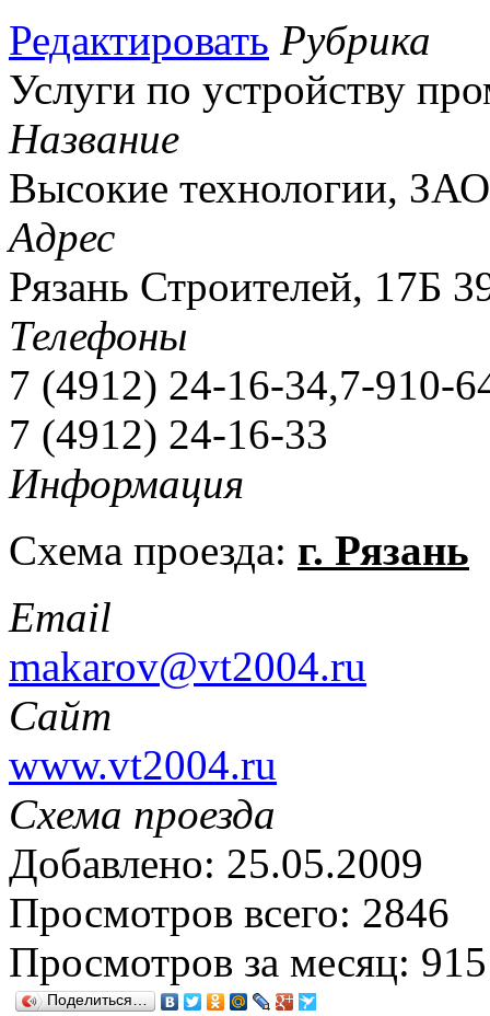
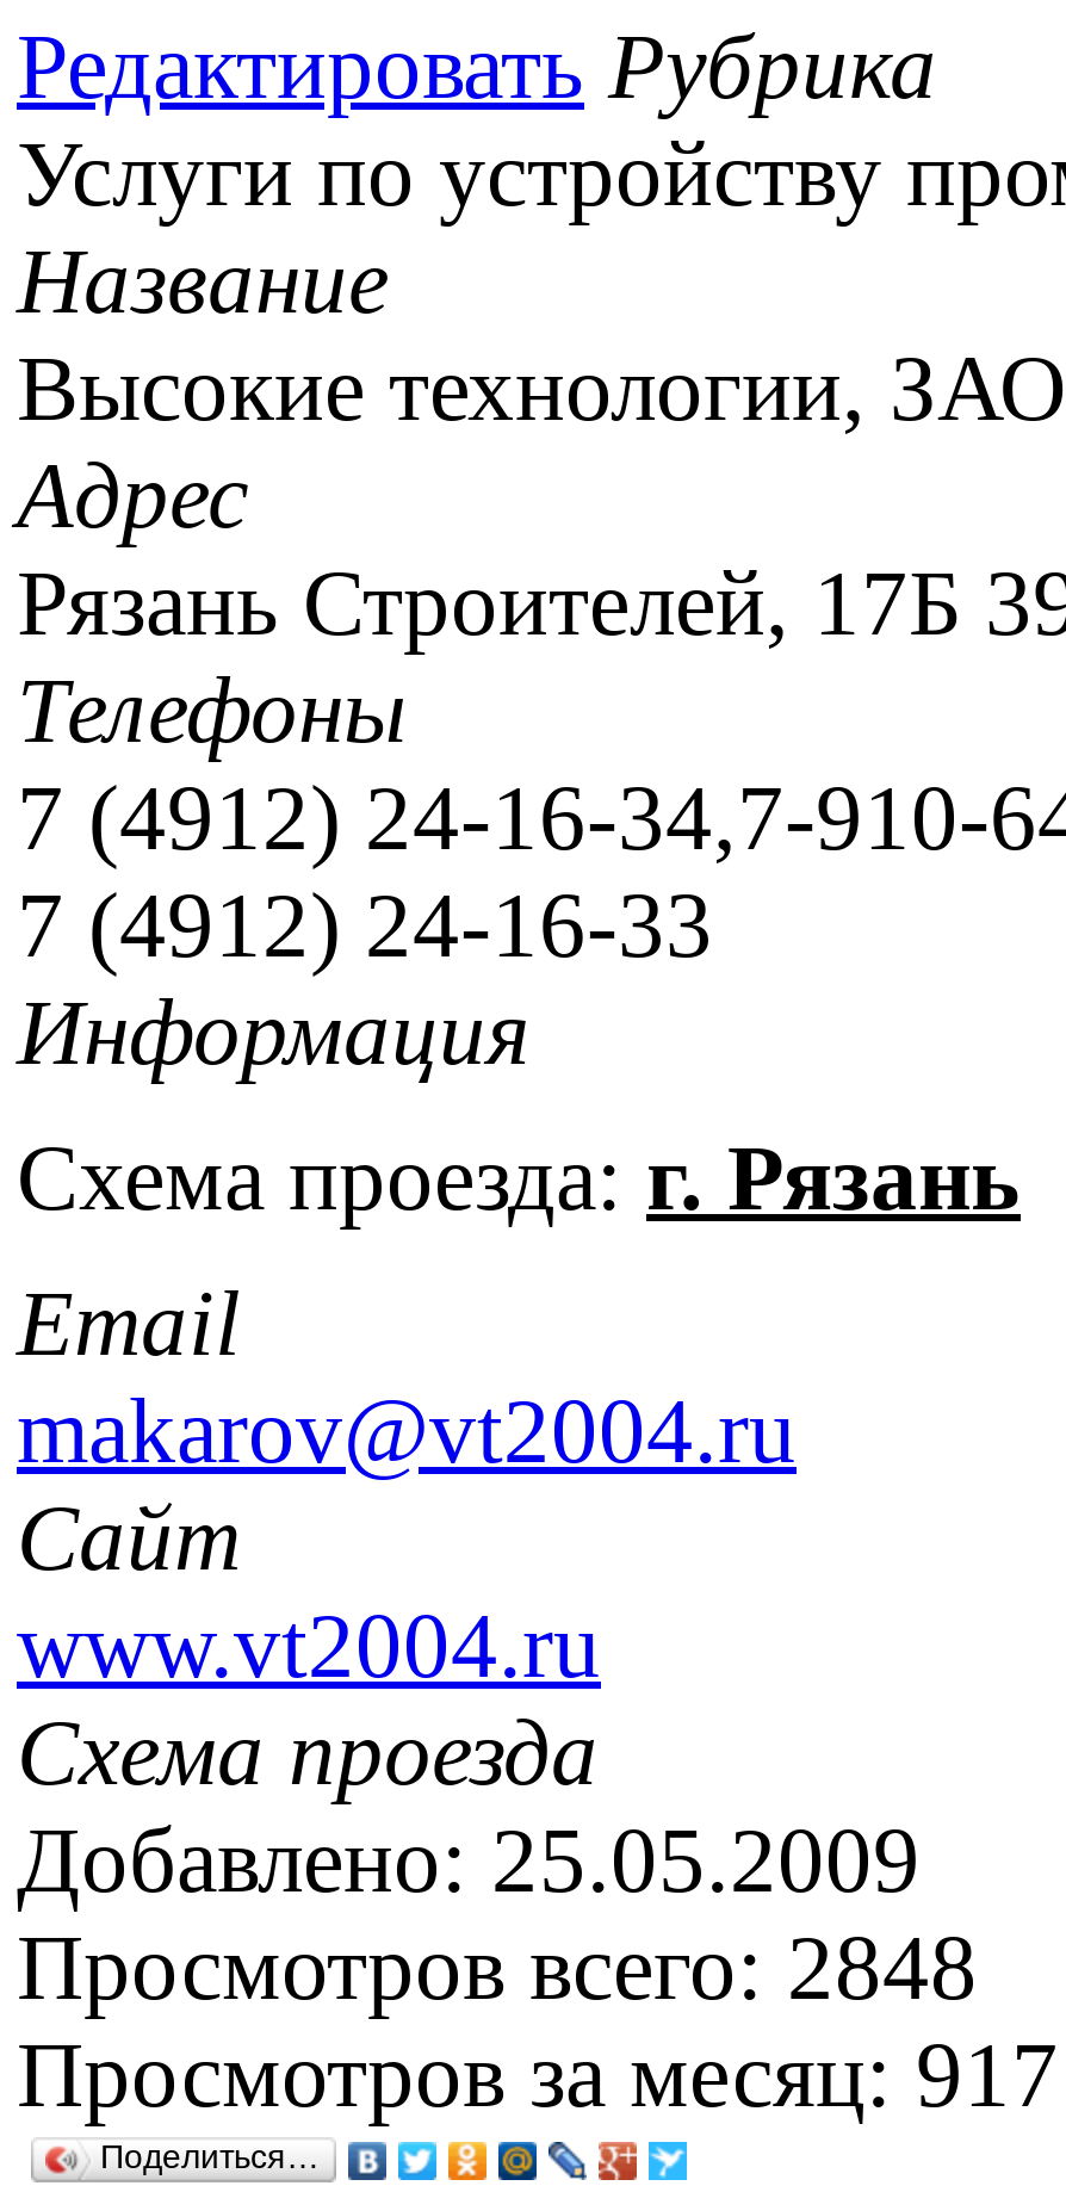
[9,889,450,936] Просмотров всего: 2846 -> [17,1915,978,2017] Просмотров всего: 2848
[9,938,487,985] Просмотров за месяц: 915 -> [17,2022,1059,2124] Просмотров за месяц: 917

